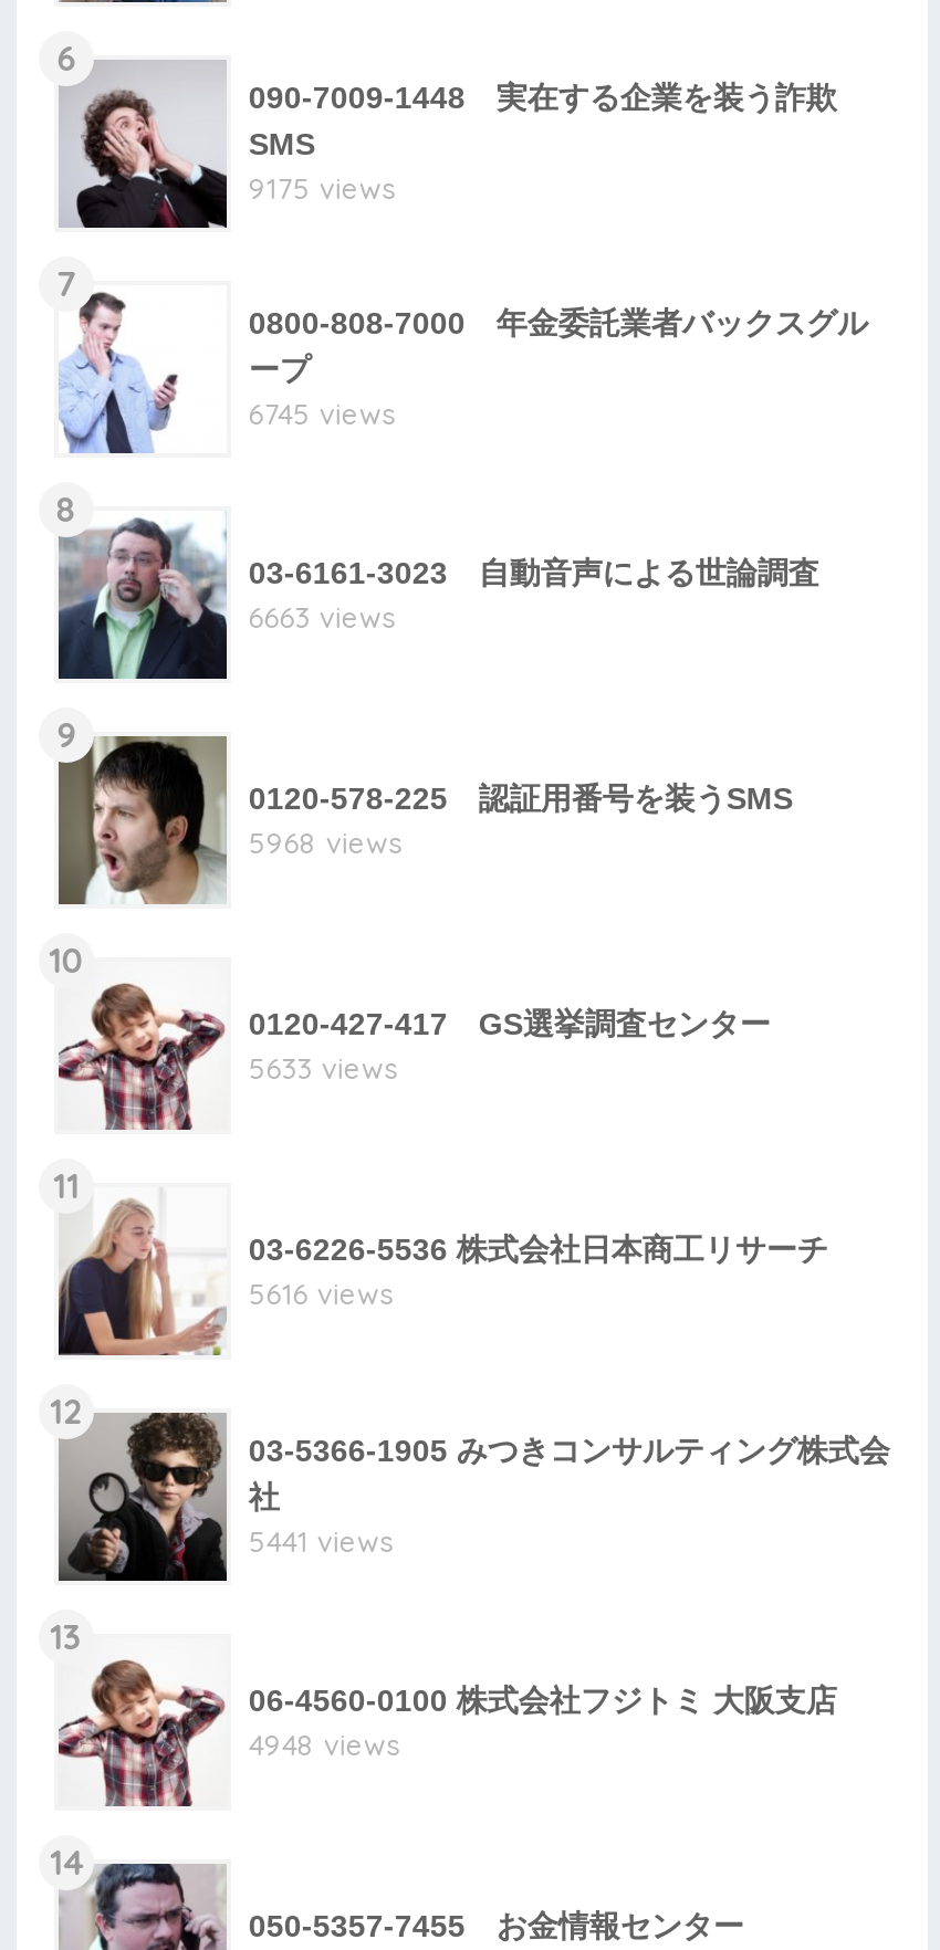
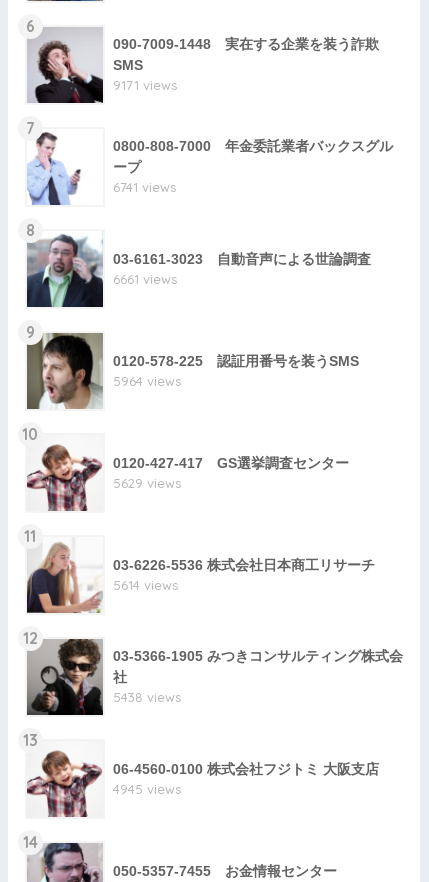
[249,171,395,206] 9175 views -> [113,77,177,93] 9171 views
[249,396,395,432] 6745 views -> [113,179,176,195] 6741 views
[249,600,395,635] 6663 views -> [113,271,177,287] 6661 views
[249,825,401,860] 5968 views -> [113,373,181,389] 5964 views
[249,1051,397,1086] 5633 views -> [113,475,181,491] 5629 views
[249,1276,392,1311] 5616 views -> [113,577,178,593] 5614 views
[249,1524,392,1559] 5441 views -> [113,689,181,705] 5438 views
[249,1727,399,1763] 4948 views -> [113,781,181,797] 4945 views

